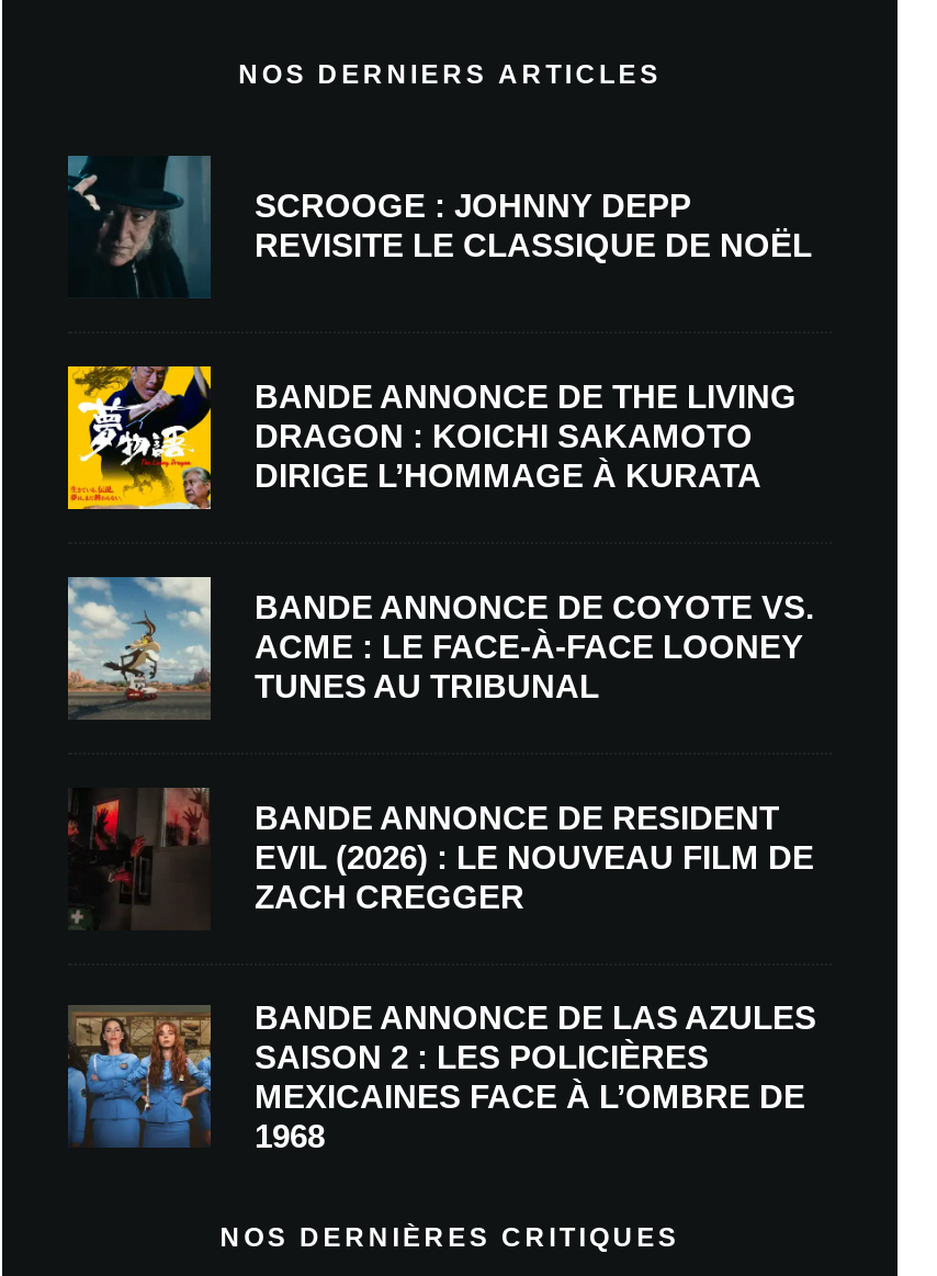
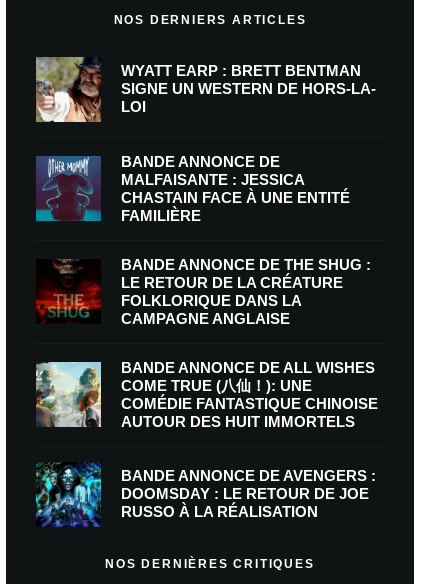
[68,154,812,296] [image] | SCROOGE : JOHNNY DEPP | REVISITE LE CLASSIQUE DE NOËL -> [35,56,376,123] [image] | WYATT EARP : BRETT BENTMAN | SIGNE UN WESTERN DE HORS-LA- | LOI
[66,364,797,511] [image] | BANDE ANNONCE DE THE LIVING | DRAGON : KOICHI SAKAMOTO | DIRIGE L’HOMMAGE À KURATA -> [35,153,350,224] [image] | BANDE ANNONCE DE | MALFAISANTE : JESSICA | CHASTAIN FACE À UNE ENTITÉ | FAMILIÈRE
[66,575,814,720] [image] | BANDE ANNONCE DE COYOTE VS. | ACME : LE FACE-À-FACE LOONEY | TUNES AU TRIBUNAL -> [36,256,371,327] [image] | BANDE ANNONCE DE THE SHUG : | LE RETOUR DE LA CRÉATURE | FOLKLORIQUE DANS LA | CAMPAGNE ANGLAISE
[68,788,814,937] [image] | BANDE ANNONCE DE RESIDENT | EVIL (2026) : LE NOUVEAU FILM DE | ZACH CREGGER -> [35,359,378,430] [image] | BANDE ANNONCE DE ALL WISHES | COME TRUE (八仙！): UNE | COMÉDIE FANTASTIQUE CHINOISE | AUTOUR DES HUIT IMMORTELS
[68,998,816,1156] [image] | BANDE ANNONCE DE LAS AZULES | SAISON 2 : LES POLICIÈRES | MEXICAINES FACE À L’OMBRE DE | 1968 -> [36,459,376,528] [image] | BANDE ANNONCE DE AVENGERS : | DOOMSDAY : LE RETOUR DE JOE | RUSSO À LA RÉALISATION

